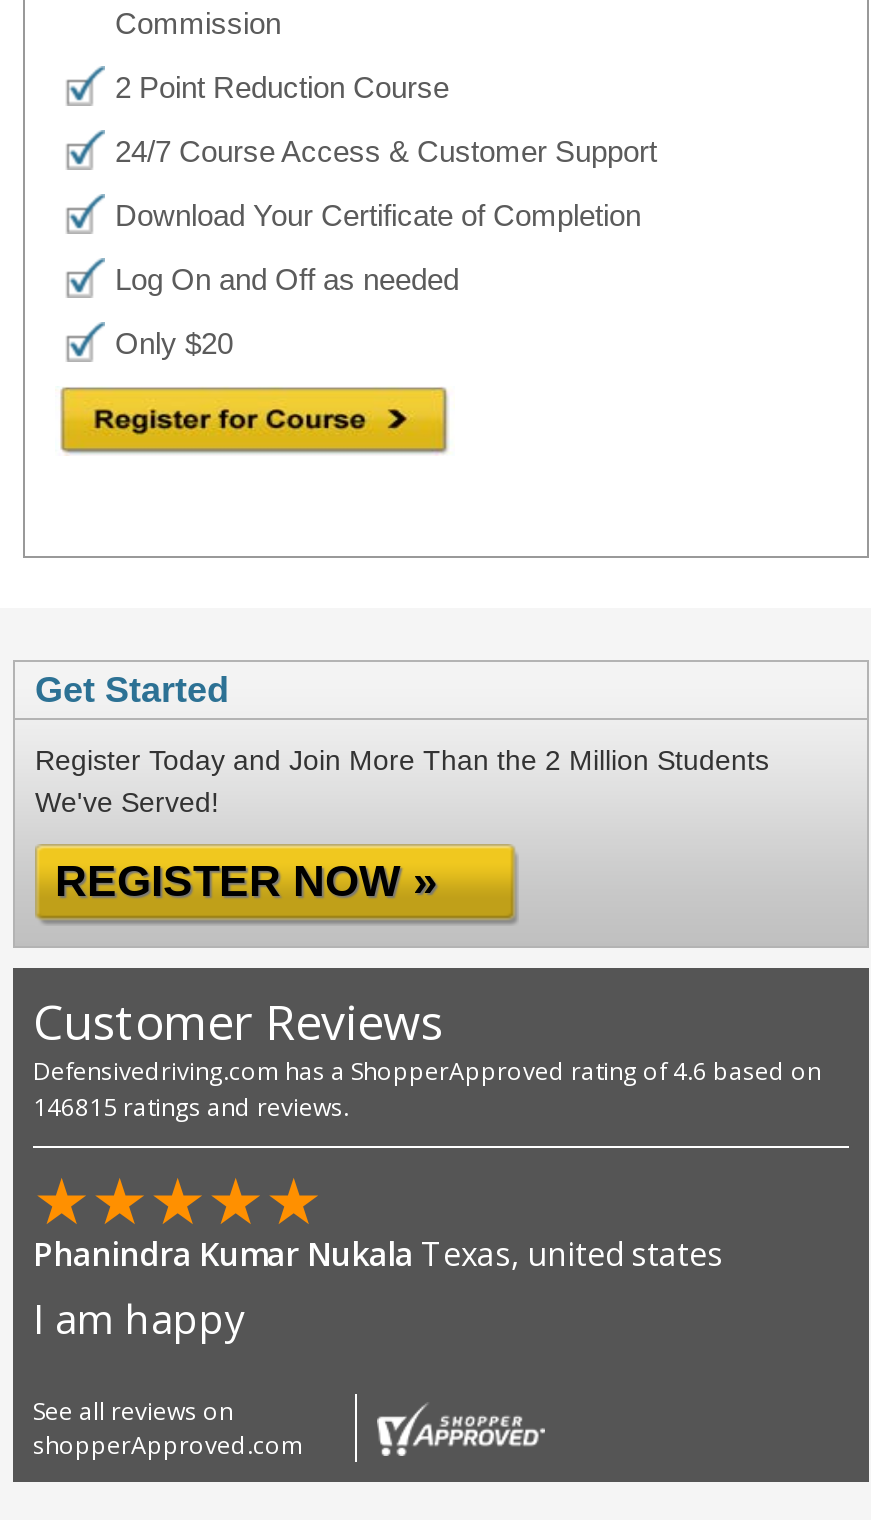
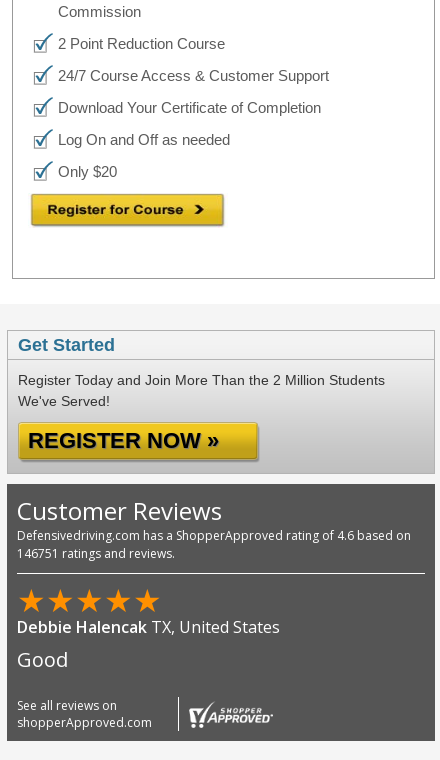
[33,1090,349,1124] 146815 ratings and reviews. -> [17,545,175,562] 146751 ratings and reviews.
[33,1232,723,1346] Phanindra Kumar Nukala Texas, united states | I am happy -> [17,616,280,673] Debbie Halencak TX, United States | Good

